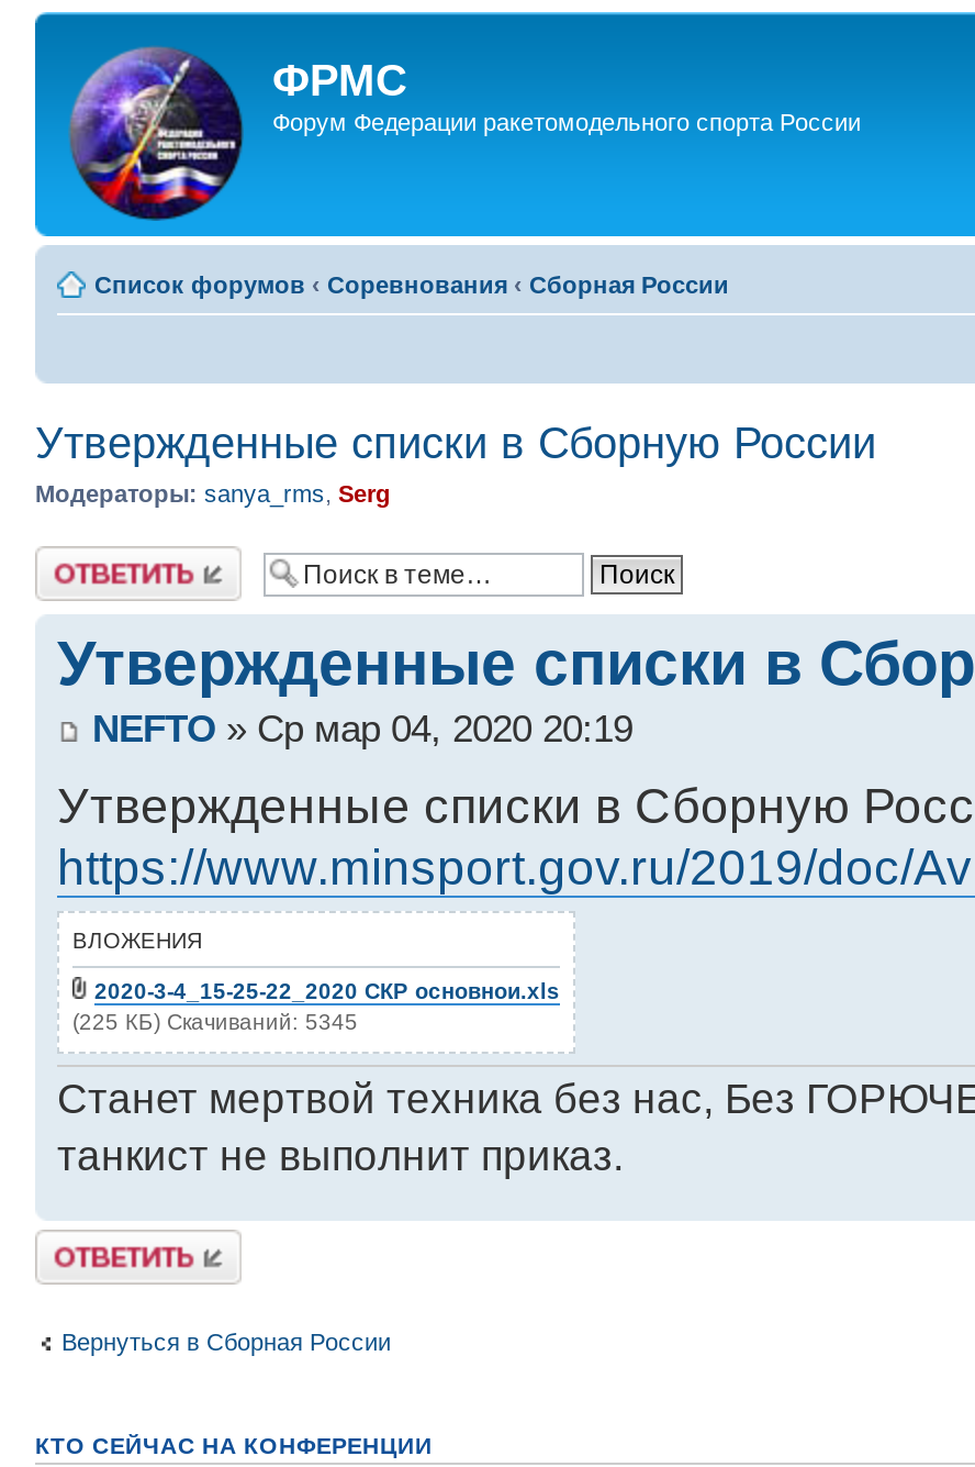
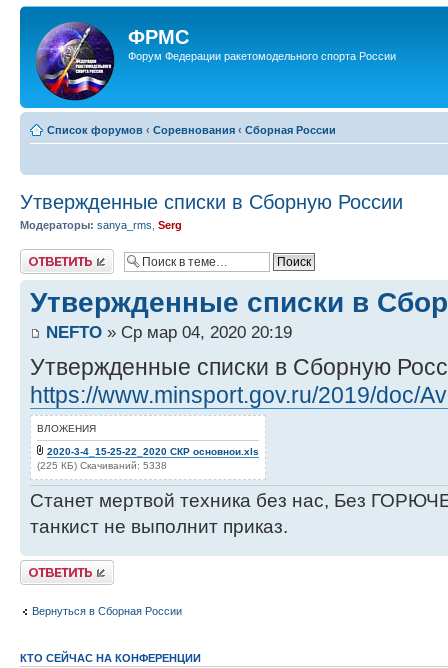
[72,1009,358,1033] (225 КБ) Скачиваний: 5345 -> [37,460,167,471] (225 КБ) Скачиваний: 5338

